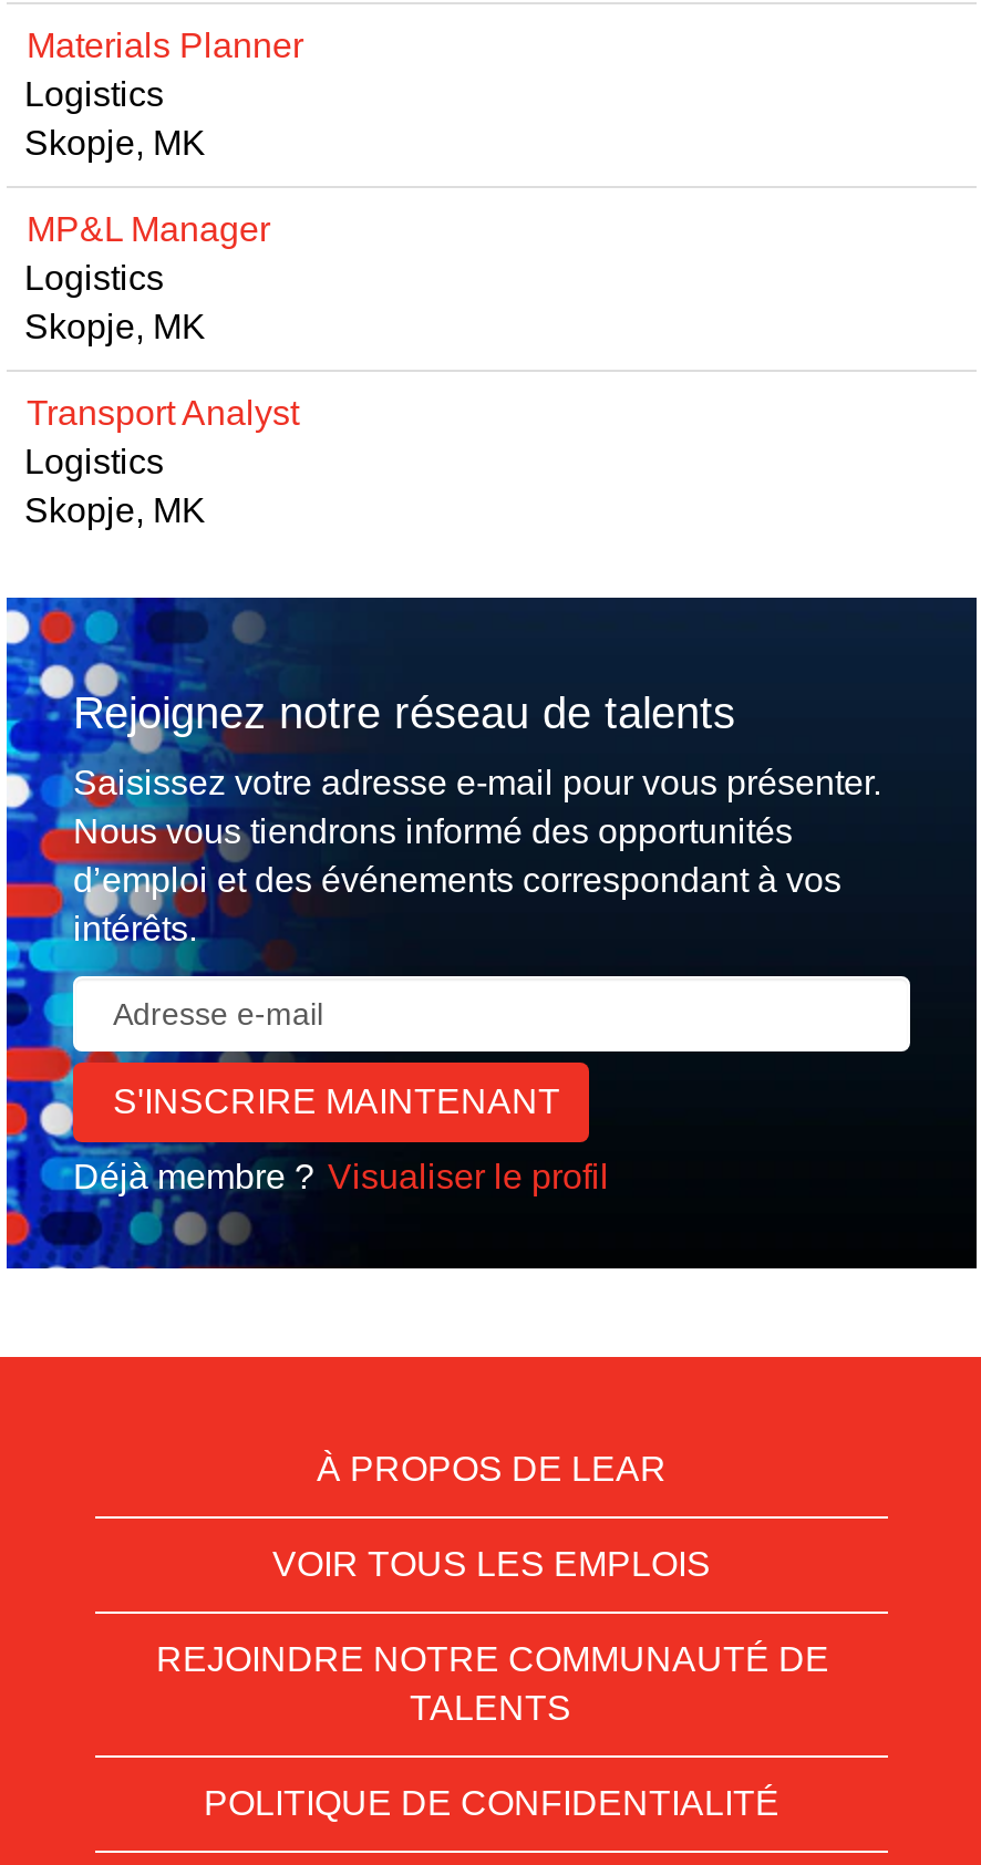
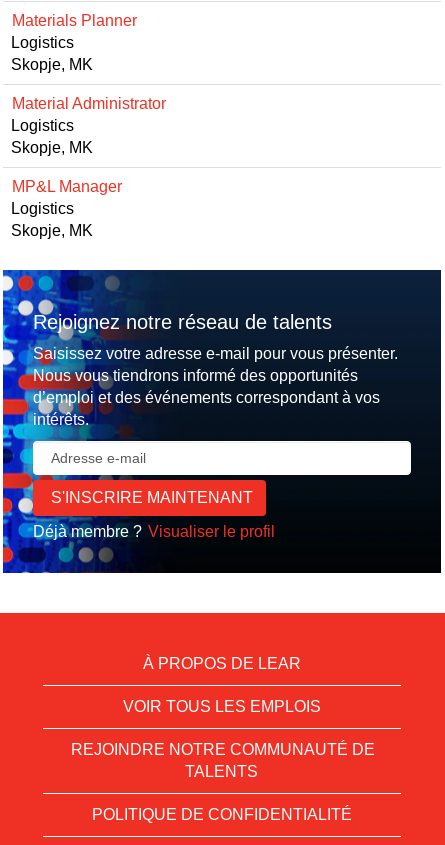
none -> [12,95,166,112] Material Administrator
moved [27,210,270,248] -> [12,178,122,195]: MP&L Manager
[27,394,299,432] Transport Analyst -> none

